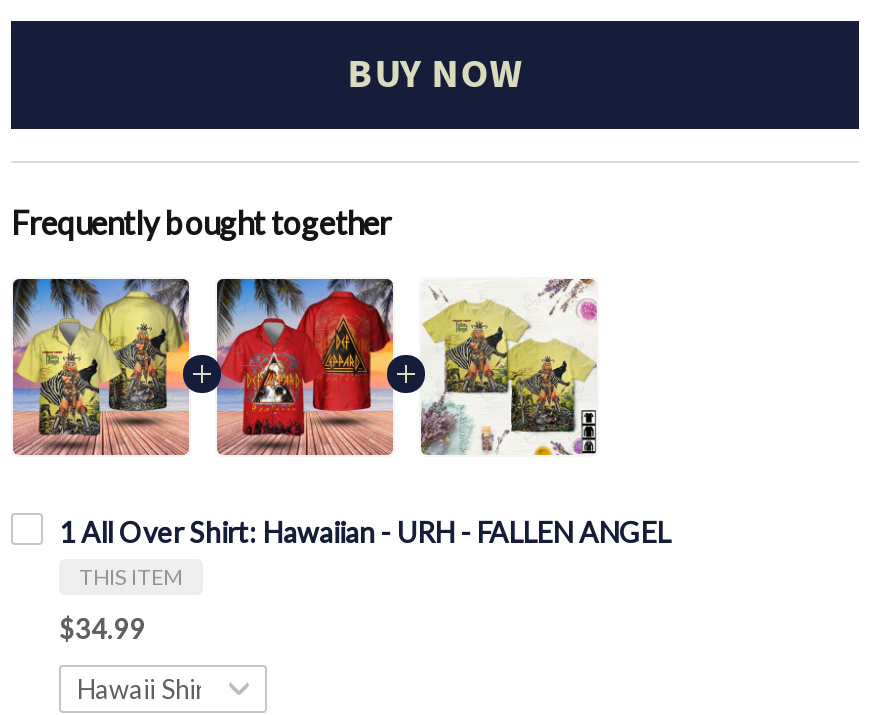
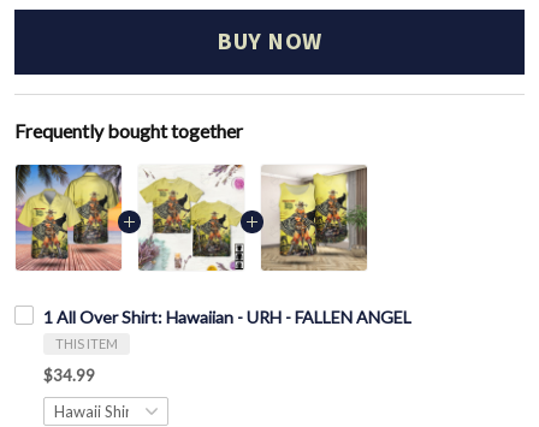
[215,277,395,457] [image] -> [138,165,244,272] [image]
[421,279,597,455] [image] -> [261,166,368,272] [image]

